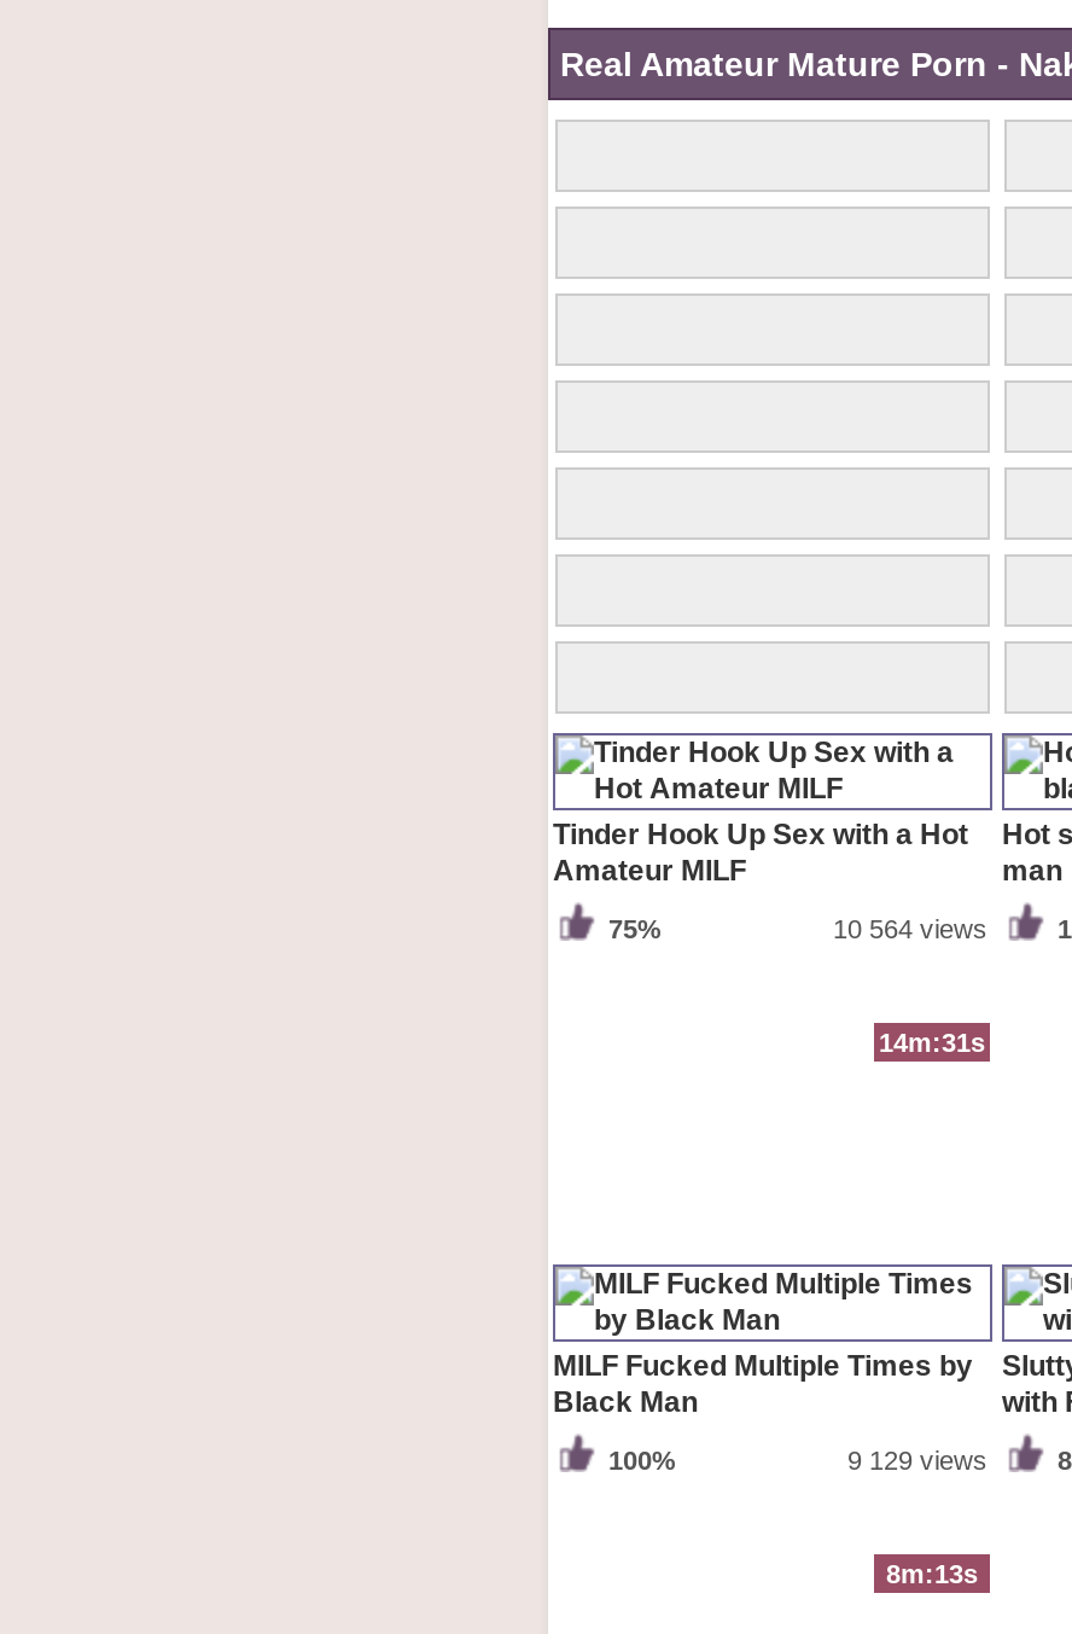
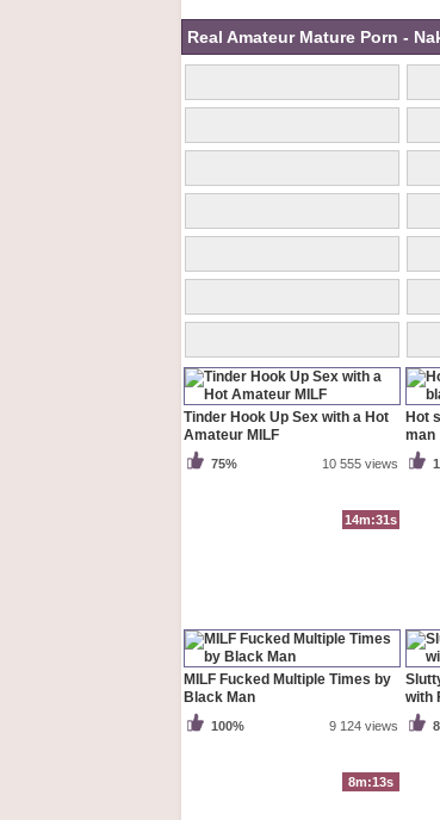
[833,915,987,944] 10 564 views -> [322,457,398,471] 10 555 views
[847,1447,987,1476] 9 129 views -> [329,719,398,734] 9 124 views

